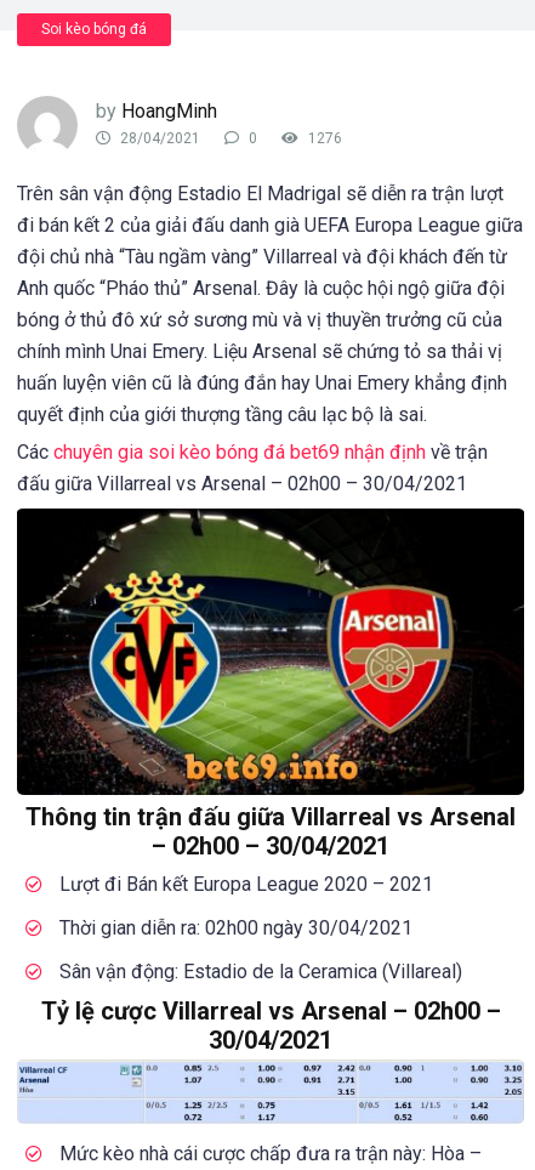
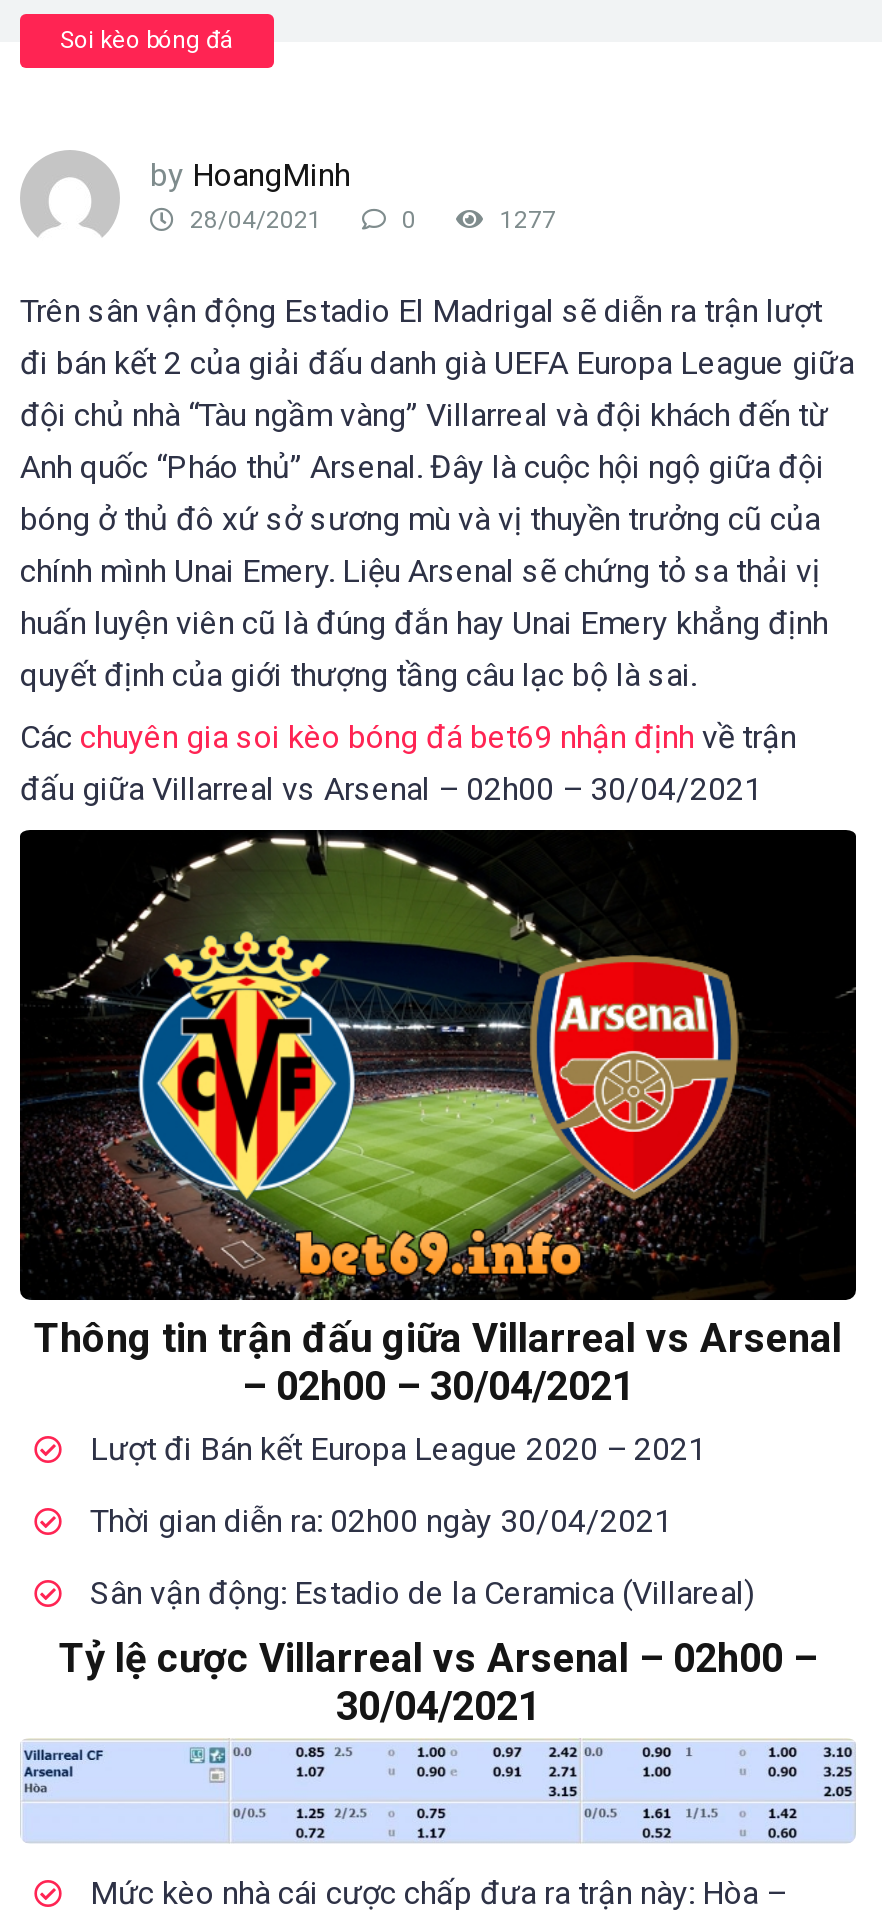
[305,130,342,147] 1276 -> [494,206,556,234] 1277

